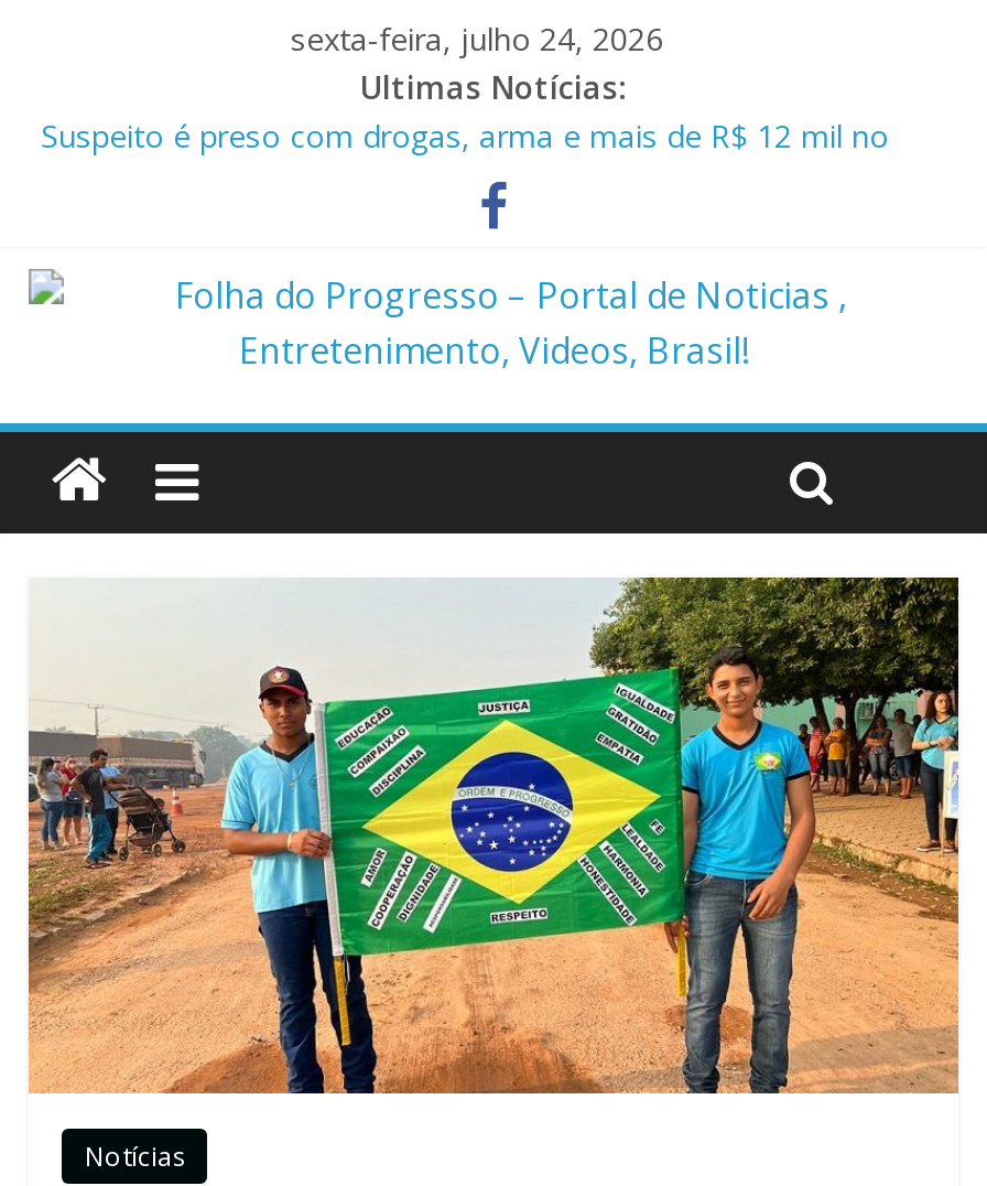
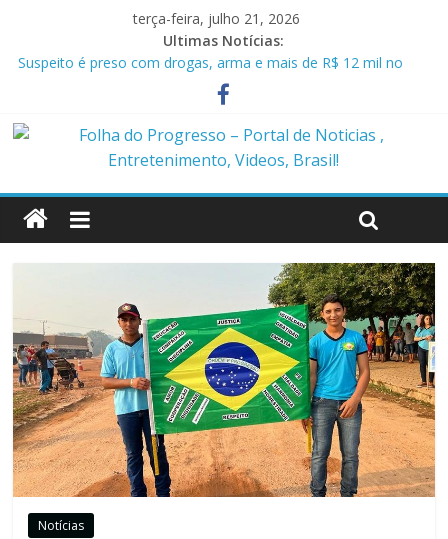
[291,18,663,60] sexta-feira, julho 24, 2026 -> [133,9,300,28] terça-feira, julho 21, 2026

